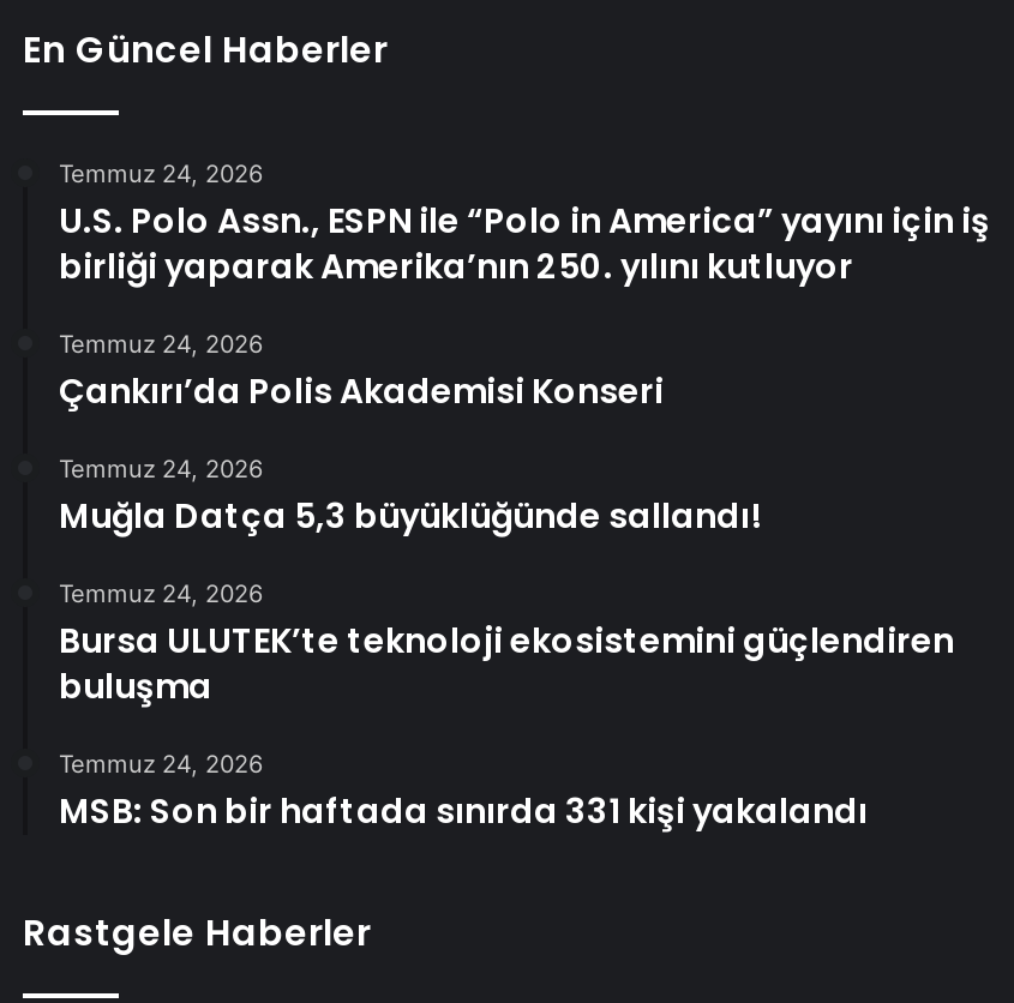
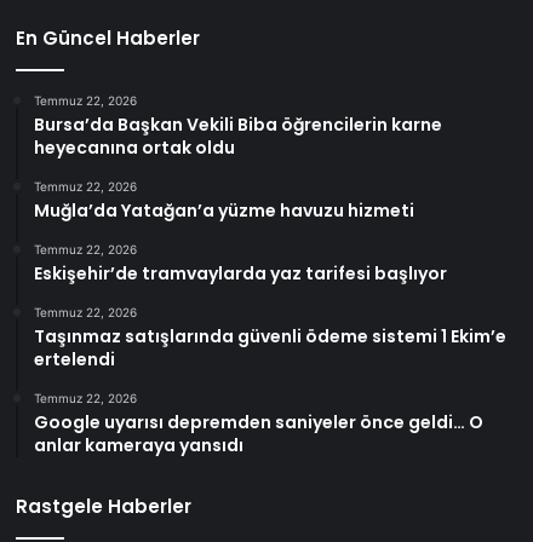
[59,159,990,291] Temmuz 24, 2026 | U.S. Polo Assn., ESPN ile “Polo in America” yayını için iş | birliği yaparak Amerika’nın 250. yılını kutluyor -> [34,93,442,160] Temmuz 22, 2026 | Bursa’da Başkan Vekili Biba öğrencilerin karne | heyecanına ortak oldu
[59,329,664,415] Temmuz 24, 2026 | Çankırı’da Polis Akademisi Konseri -> [34,179,414,223] Temmuz 22, 2026 | Muğla’da Yatağan’a yüzme havuzu hizmeti
[59,454,760,540] Temmuz 24, 2026 | Muğla Datça 5,3 büyüklüğünde sallandı! -> [34,242,447,286] Temmuz 22, 2026 | Eskişehir’de tramvaylarda yaz tarifesi başlıyor
[59,579,954,710] Temmuz 24, 2026 | Bursa ULUTEK’te teknoloji ekosistemini güçlendiren | buluşma -> [34,305,506,372] Temmuz 22, 2026 | Taşınmaz satışlarında güvenli ödeme sistemi 1 Ekim’e | ertelendi
[59,749,868,835] Temmuz 24, 2026 | MSB: Son bir haftada sınırda 331 kişi yakalandı -> [34,391,483,457] Temmuz 22, 2026 | Google uyarısı depremden saniyeler önce geldi… O | anlar kameraya yansıdı

